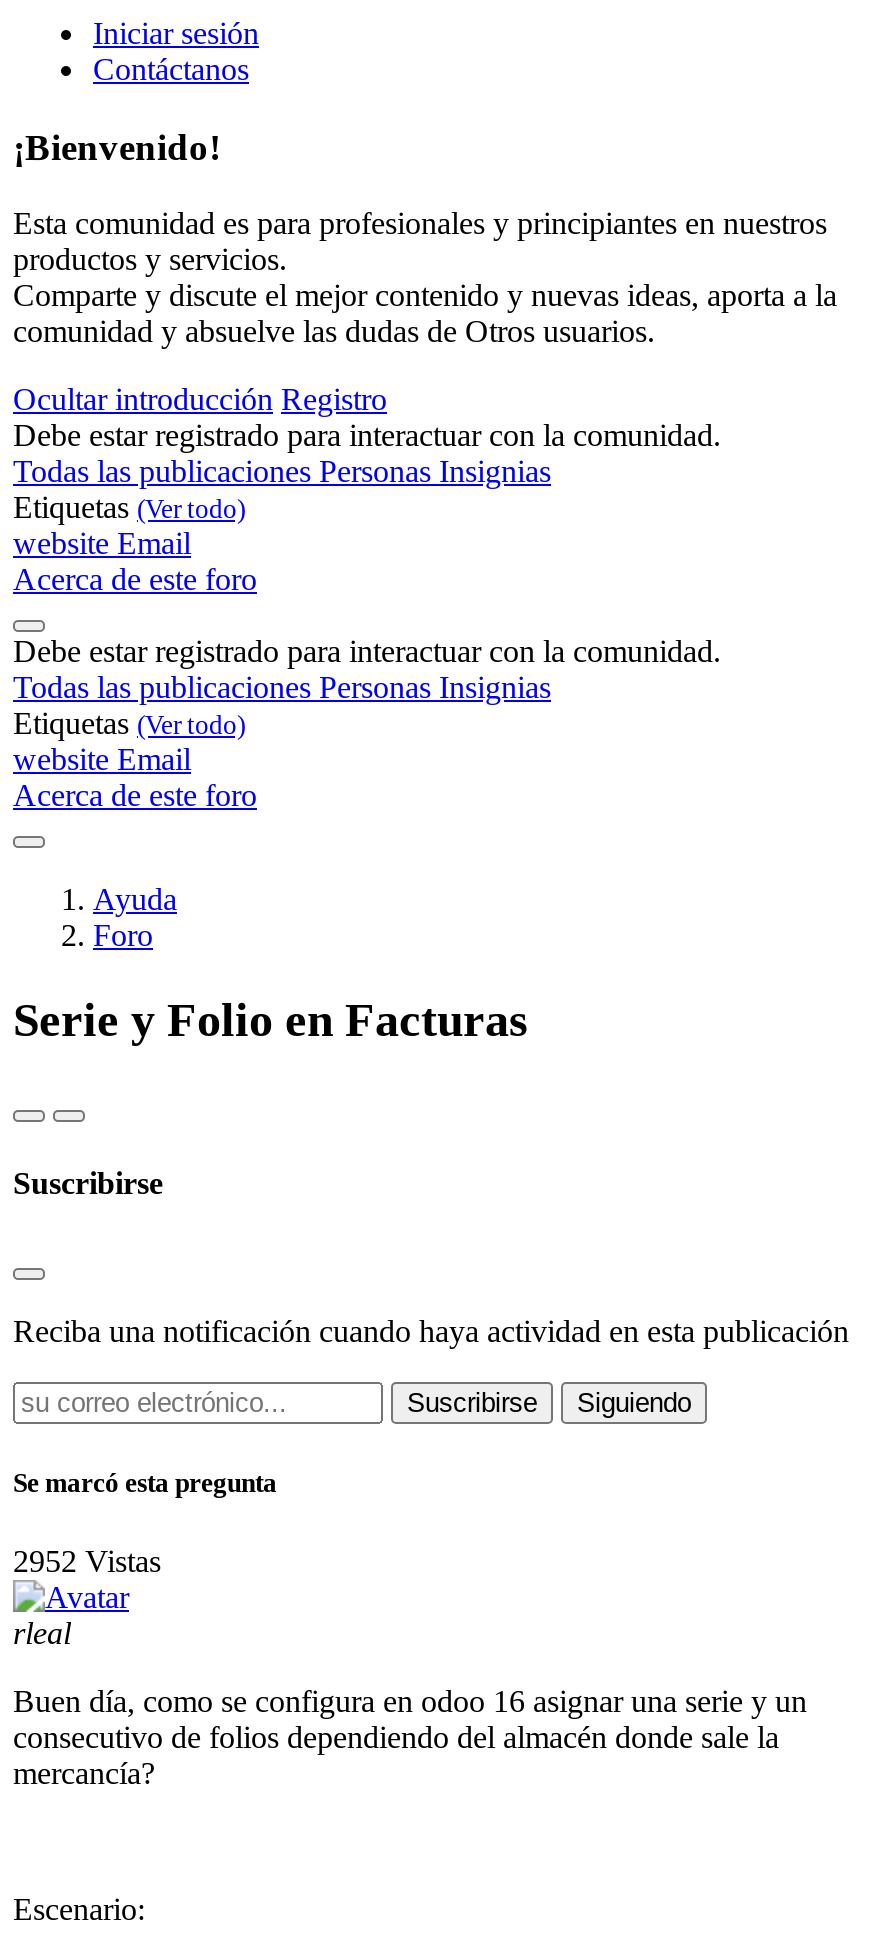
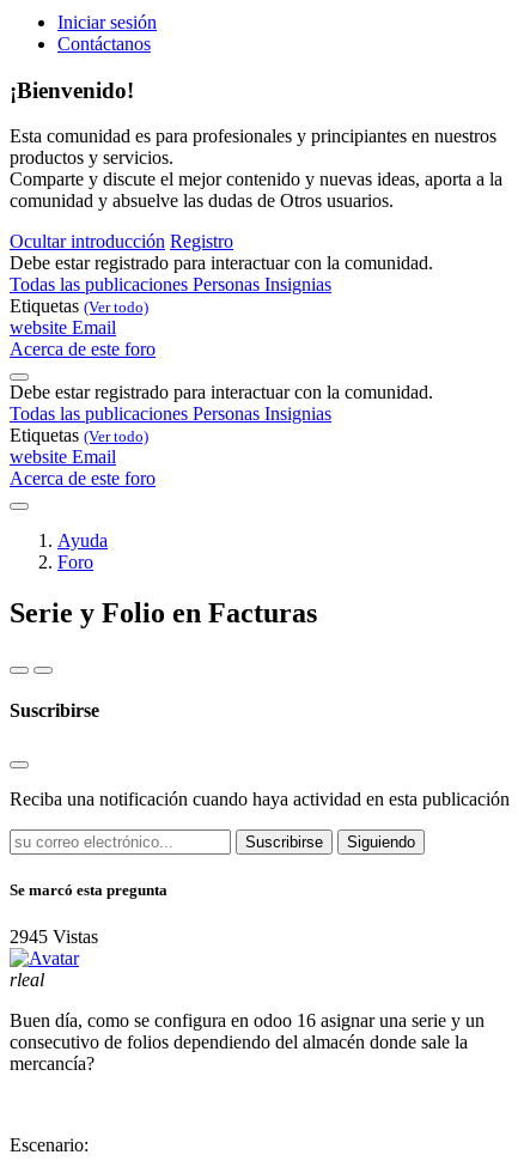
[13,1544,161,1578] 2952 Vistas -> [10,926,98,947] 2945 Vistas

